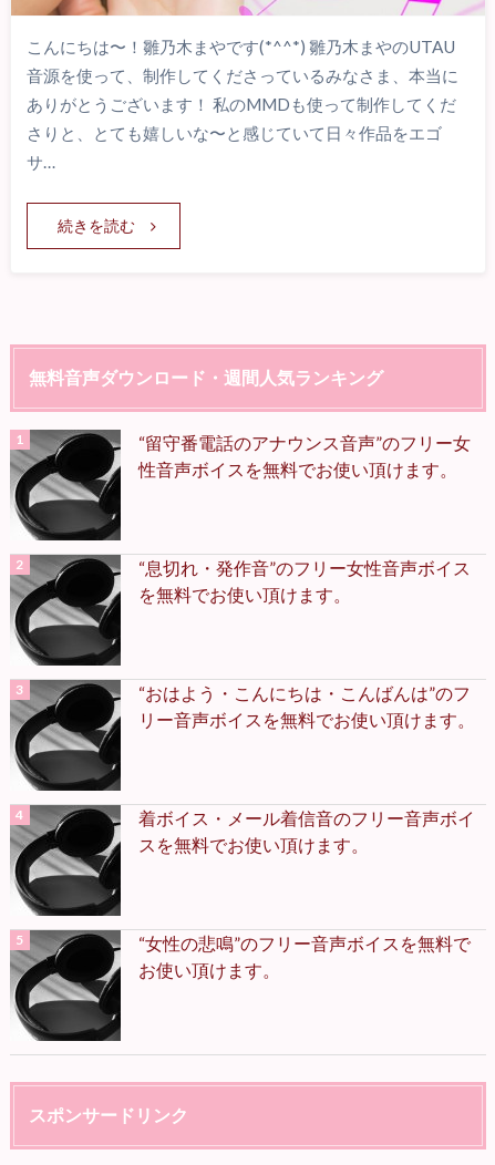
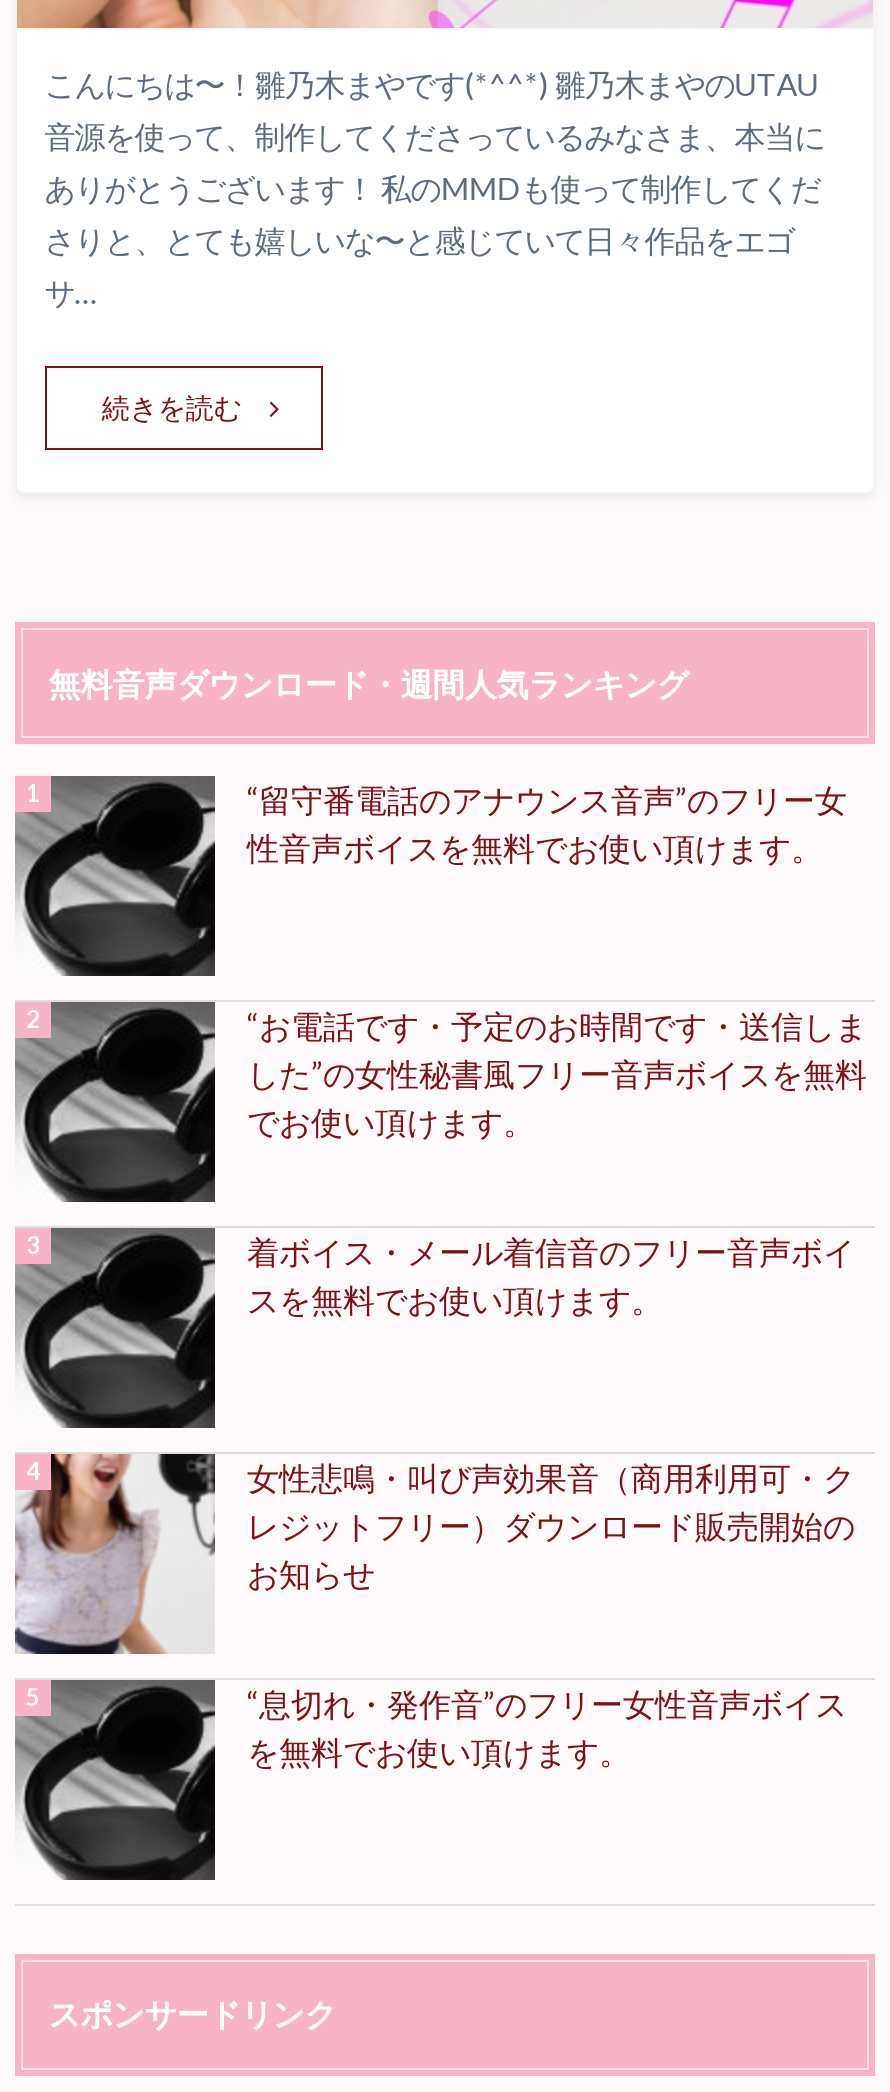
none -> [247,1006,867,1140] “お電話です・予定のお時間です・送信しま | した”の女性秘書風フリー音声ボイスを無料 | でお使い頂けます。
none -> [247,1458,855,1592] 女性悲鳴・叫び声効果音（商用利用可・ク | レジットフリー）ダウンロード販売開始の | お知らせ
moved [9,557,471,667] -> [13,1684,847,1882]: [image] | “息切れ・発作音”のフリー女性音声ボイス | を無料でお使い頂けます。
[138,682,475,730] “おはよう・こんにちは・こんばんは”のフ | リー音声ボイスを無料でお使い頂けます。 -> none
[10,804,122,917] [image] -> [13,1454,215,1656] [image]
moved [138,807,475,855] -> [247,1232,855,1318]: 着ボイス・メール着信音のフリー音声ボイ | スを無料でお使い頂けます。
[138,932,471,980] “女性の悲鳴”のフリー音声ボイスを無料で | お使い頂けます。 -> none

